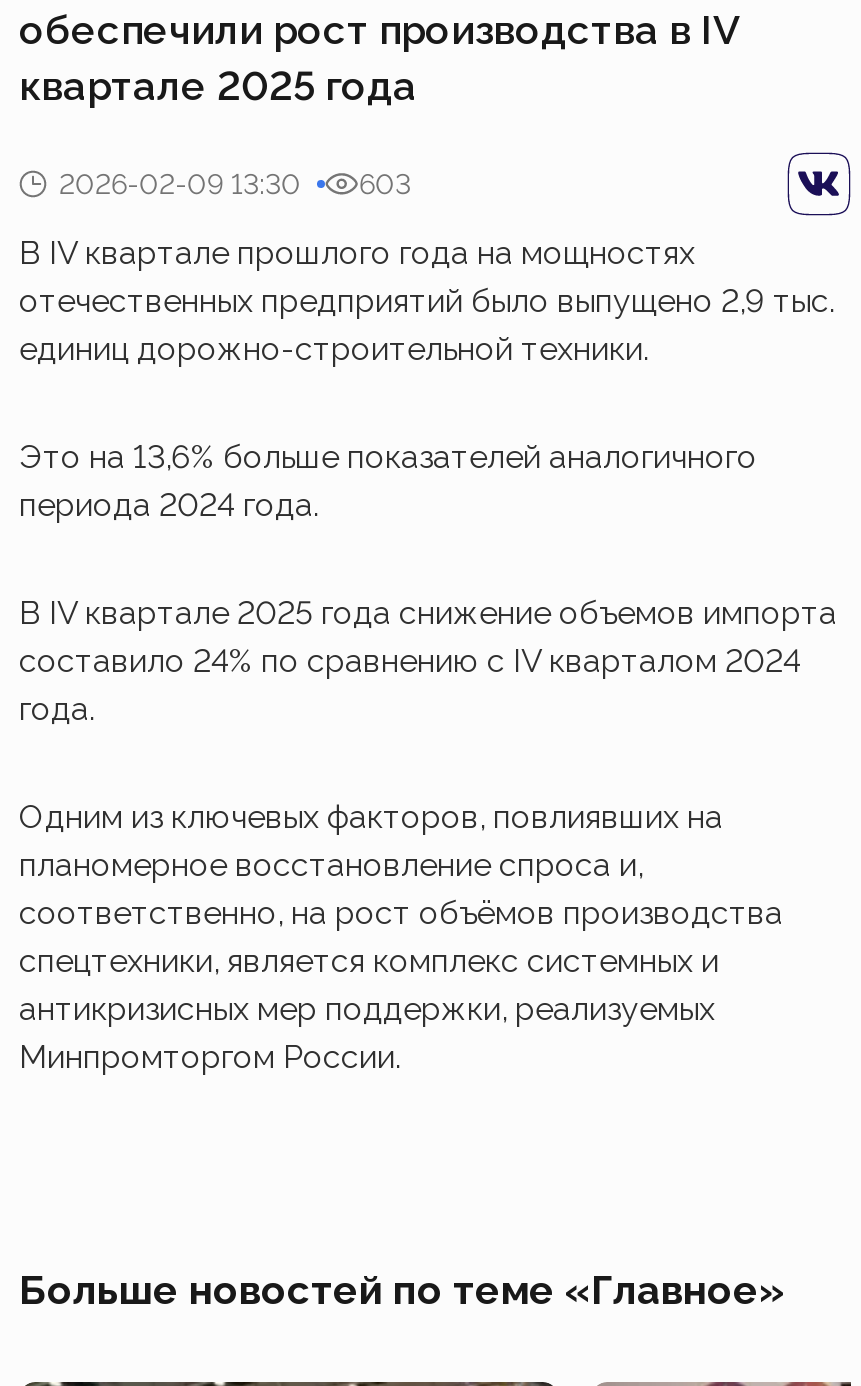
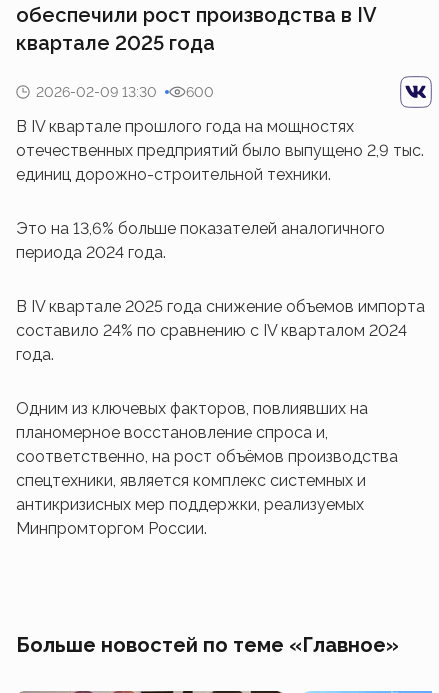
[59,168,411,200] 2026-02-09 13:30 603 -> [36,84,214,100] 2026-02-09 13:30 600

